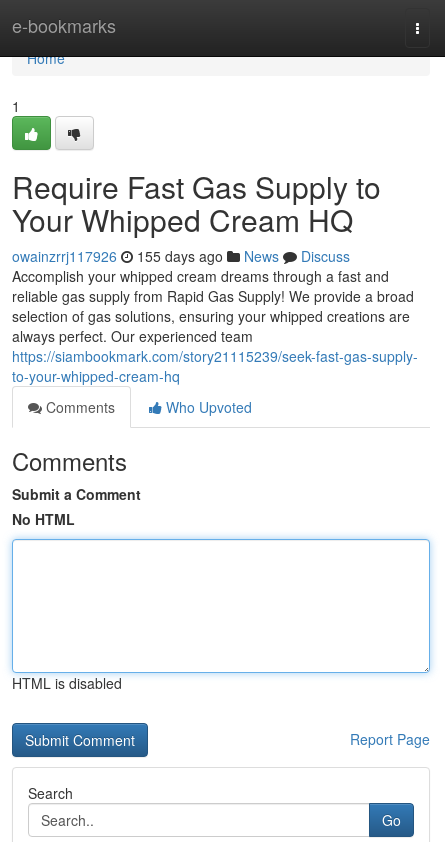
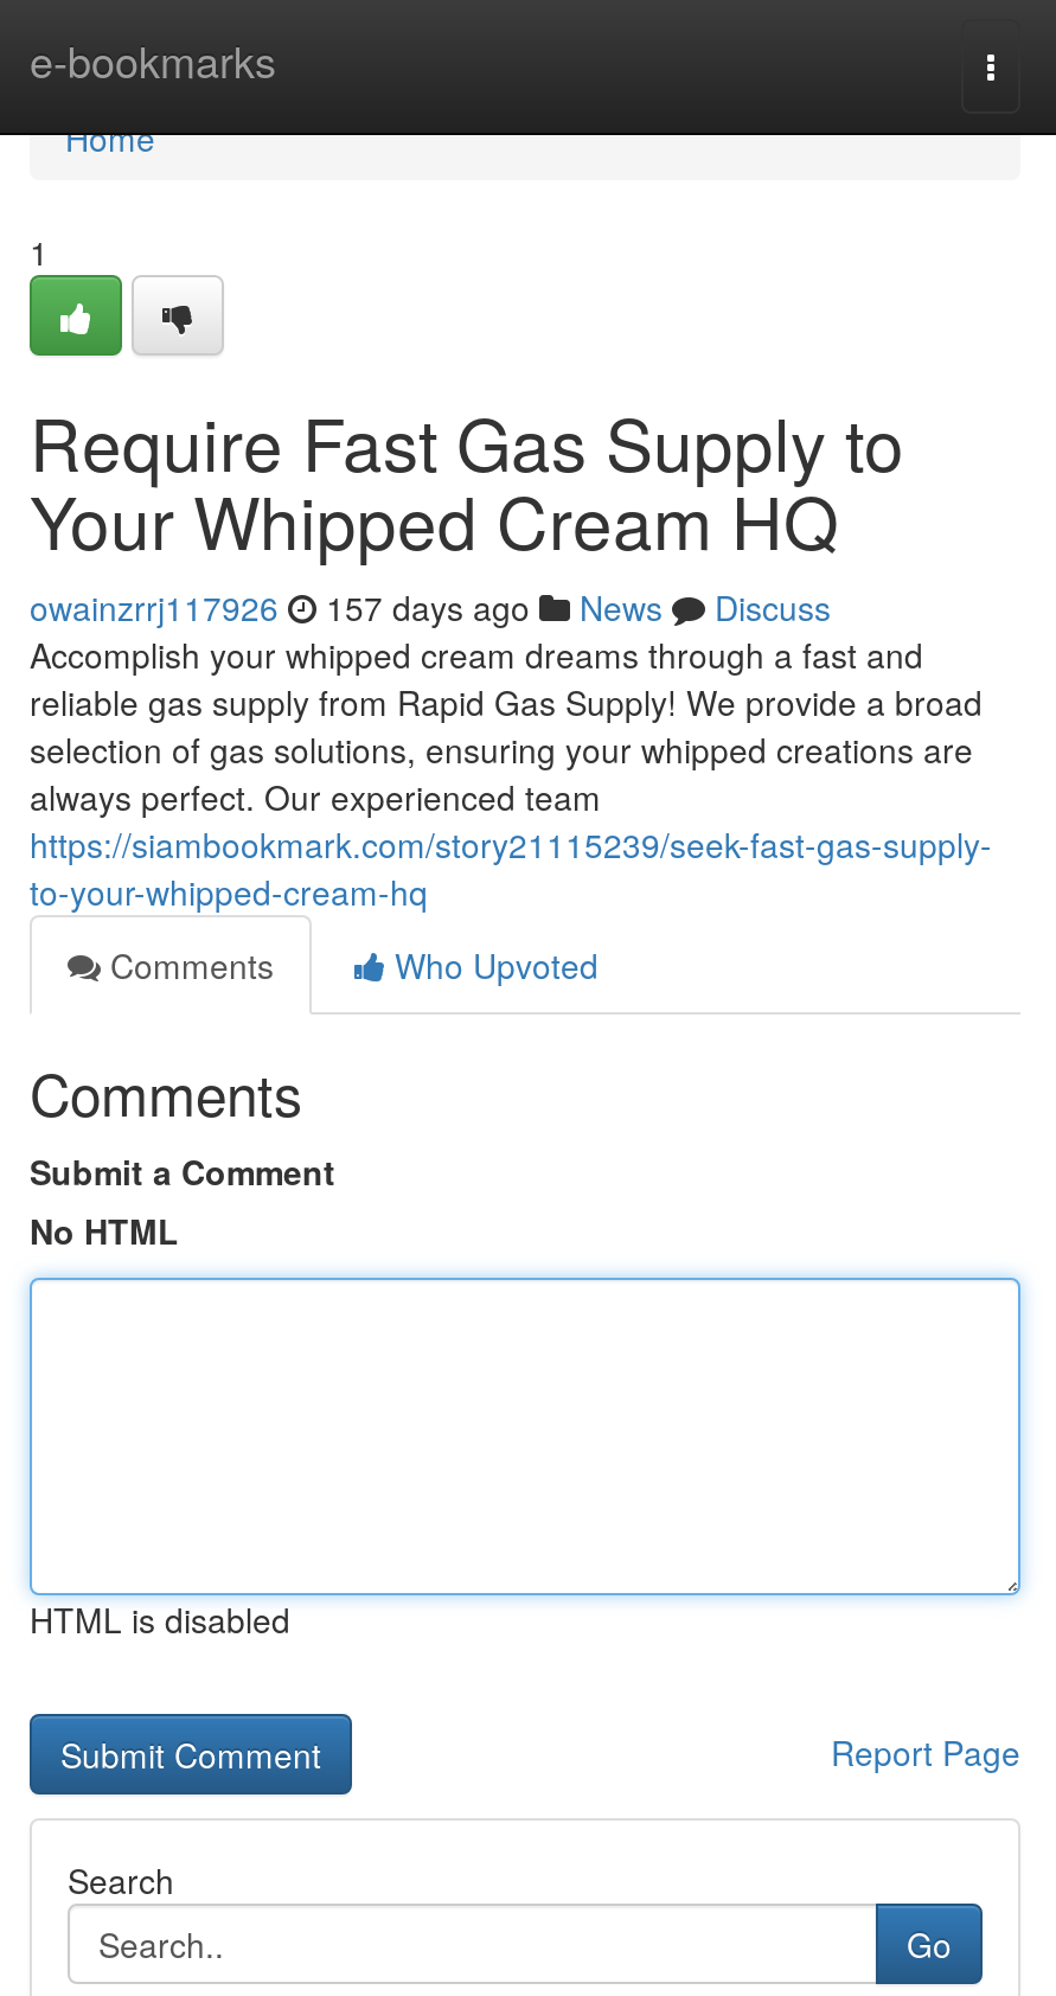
[12,246,350,266] owainzrrj117926 155 days ago News Discuss -> [30,583,831,631] owainzrrj117926 157 days ago News Discuss

